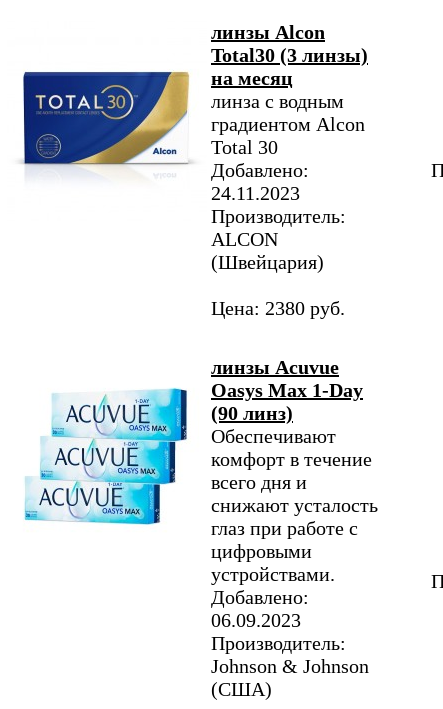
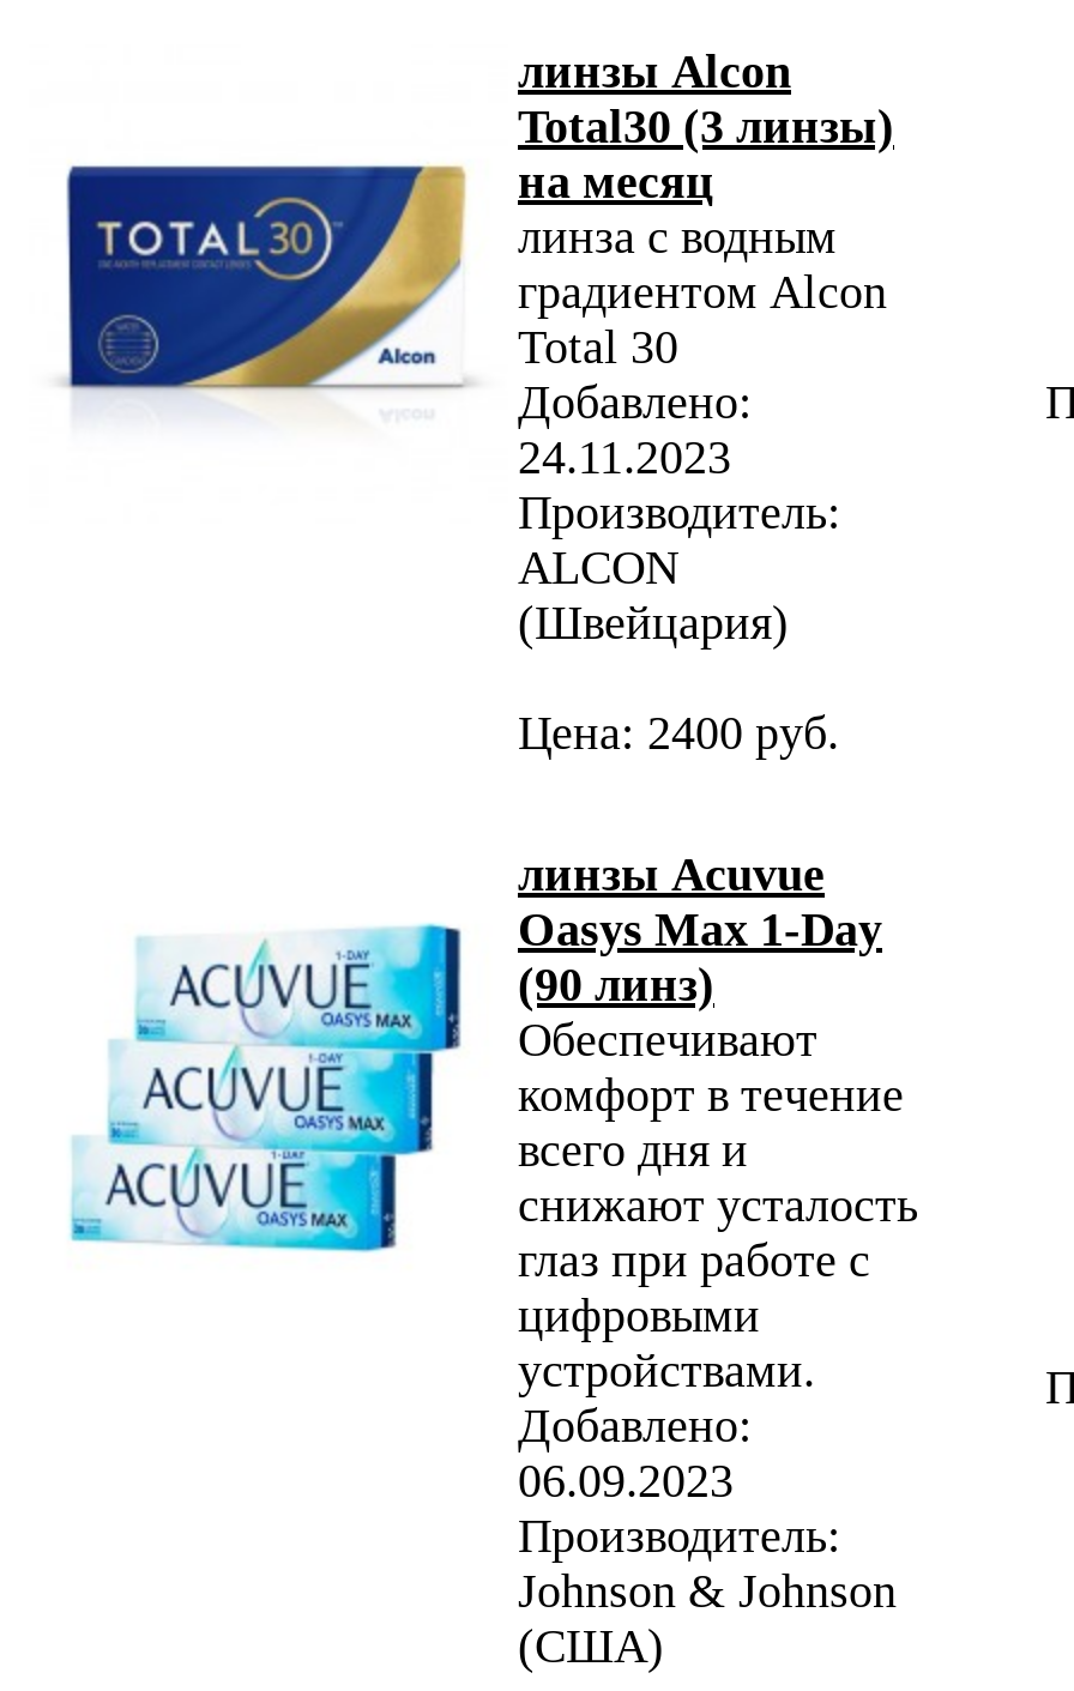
[211,297,345,319] Цена: 2380 руб. -> [518,706,839,759] Цена: 2400 руб.

